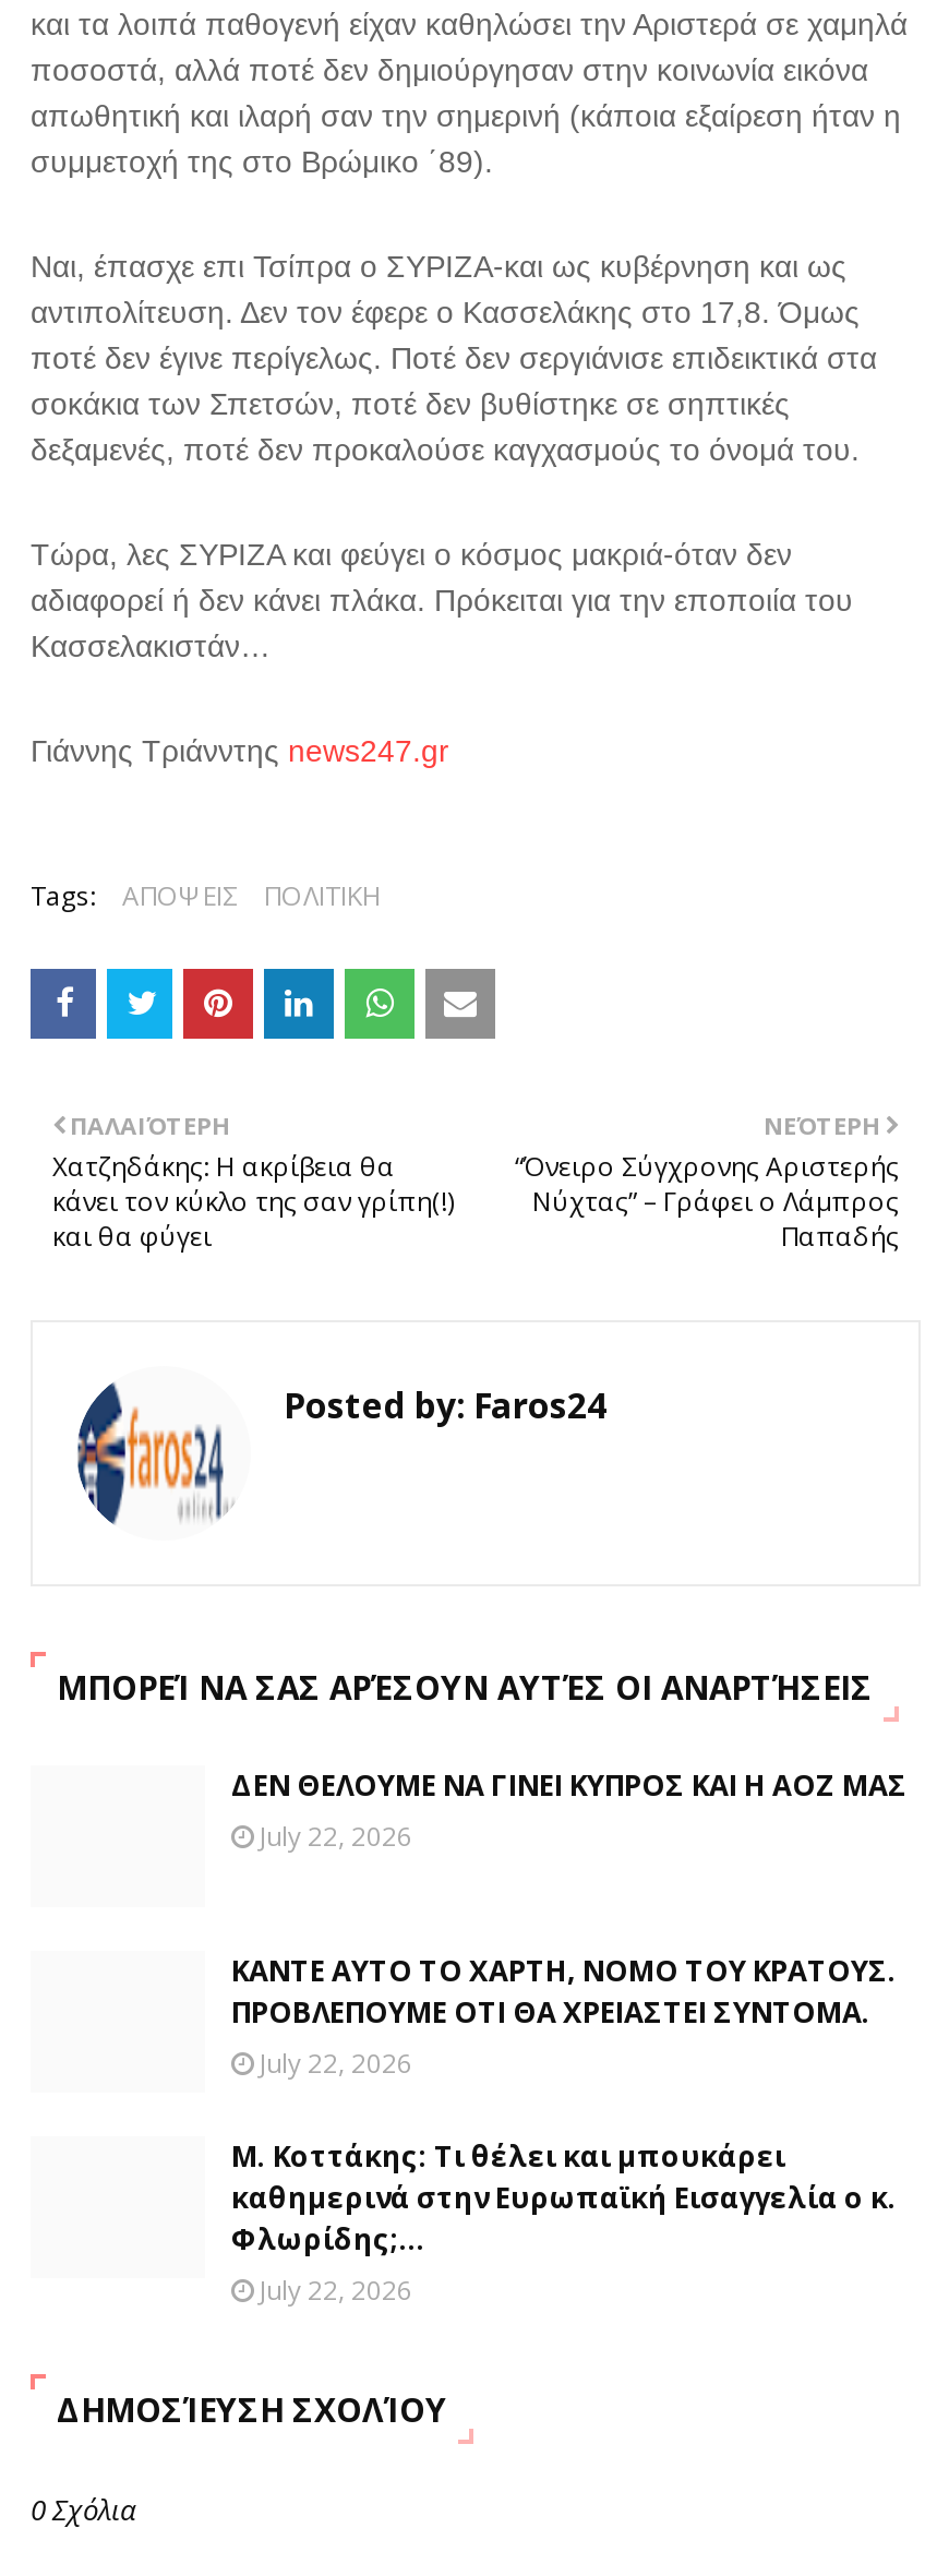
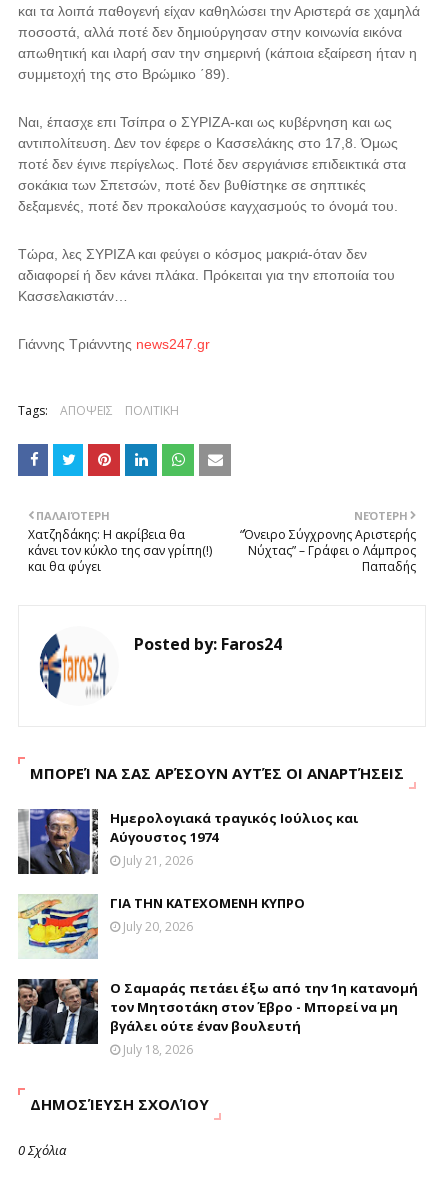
none -> [17,808,99,875] [image]
none -> [17,894,98,959] [image]
none -> [17,978,99,1045] [image]
[231,1766,908,1856] ΔΕΝ ΘΕΛΟΥΜΕ ΝΑ ΓΙΝΕΙ ΚΥΠΡΟΣ ΚΑΙ Η ΑΟΖ ΜΑΣ | July 22, 2026 -> [110,809,358,869] Ημερολογιακά τραγικός Ιούλιος και | Αύγουστος 1974 | July 21, 2026
[231,1952,897,2083] ΚΑΝΤΕ ΑΥΤΟ ΤΟ ΧΑΡΤΗ, ΝΟΜΟ ΤΟΥ ΚΡΑΤΟΥΣ. | ΠΡΟΒΛΕΠΟΥΜΕ ΟΤΙ ΘΑ ΧΡΕΙΑΣΤΕΙ ΣΥΝΤΟΜΑ. | July 22, 2026 -> [110,894,305,935] ΓΙΑ ΤΗΝ ΚΑΤΕΧΟΜΕΝΗ ΚΥΠΡΟ | July 20, 2026
[231,2137,897,2310] Μ. Κοττάκης: Τι θέλει και μπουκάρει | καθημερινά στην Ευρωπαϊκή Εισαγγελία ο κ. | Φλωρίδης;... | July 22, 2026 -> [110,979,418,1058] Ο Σαμαράς πετάει έξω από την 1η κατανομή | τον Μητσοτάκη στον Έβρο - Μπορεί να μη | βγάλει ούτε έναν βουλευτή | July 18, 2026

